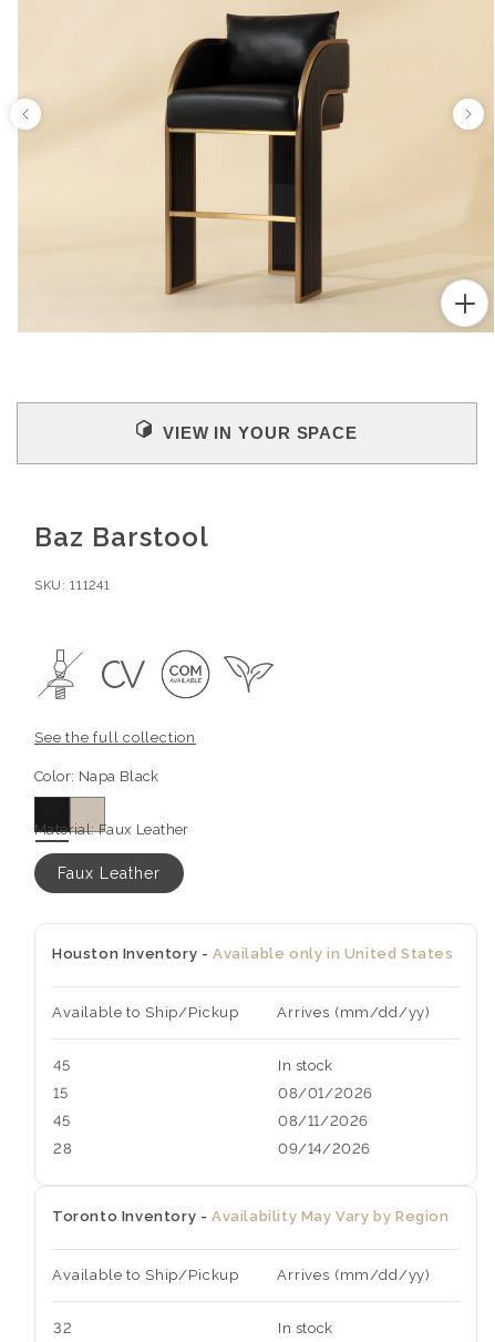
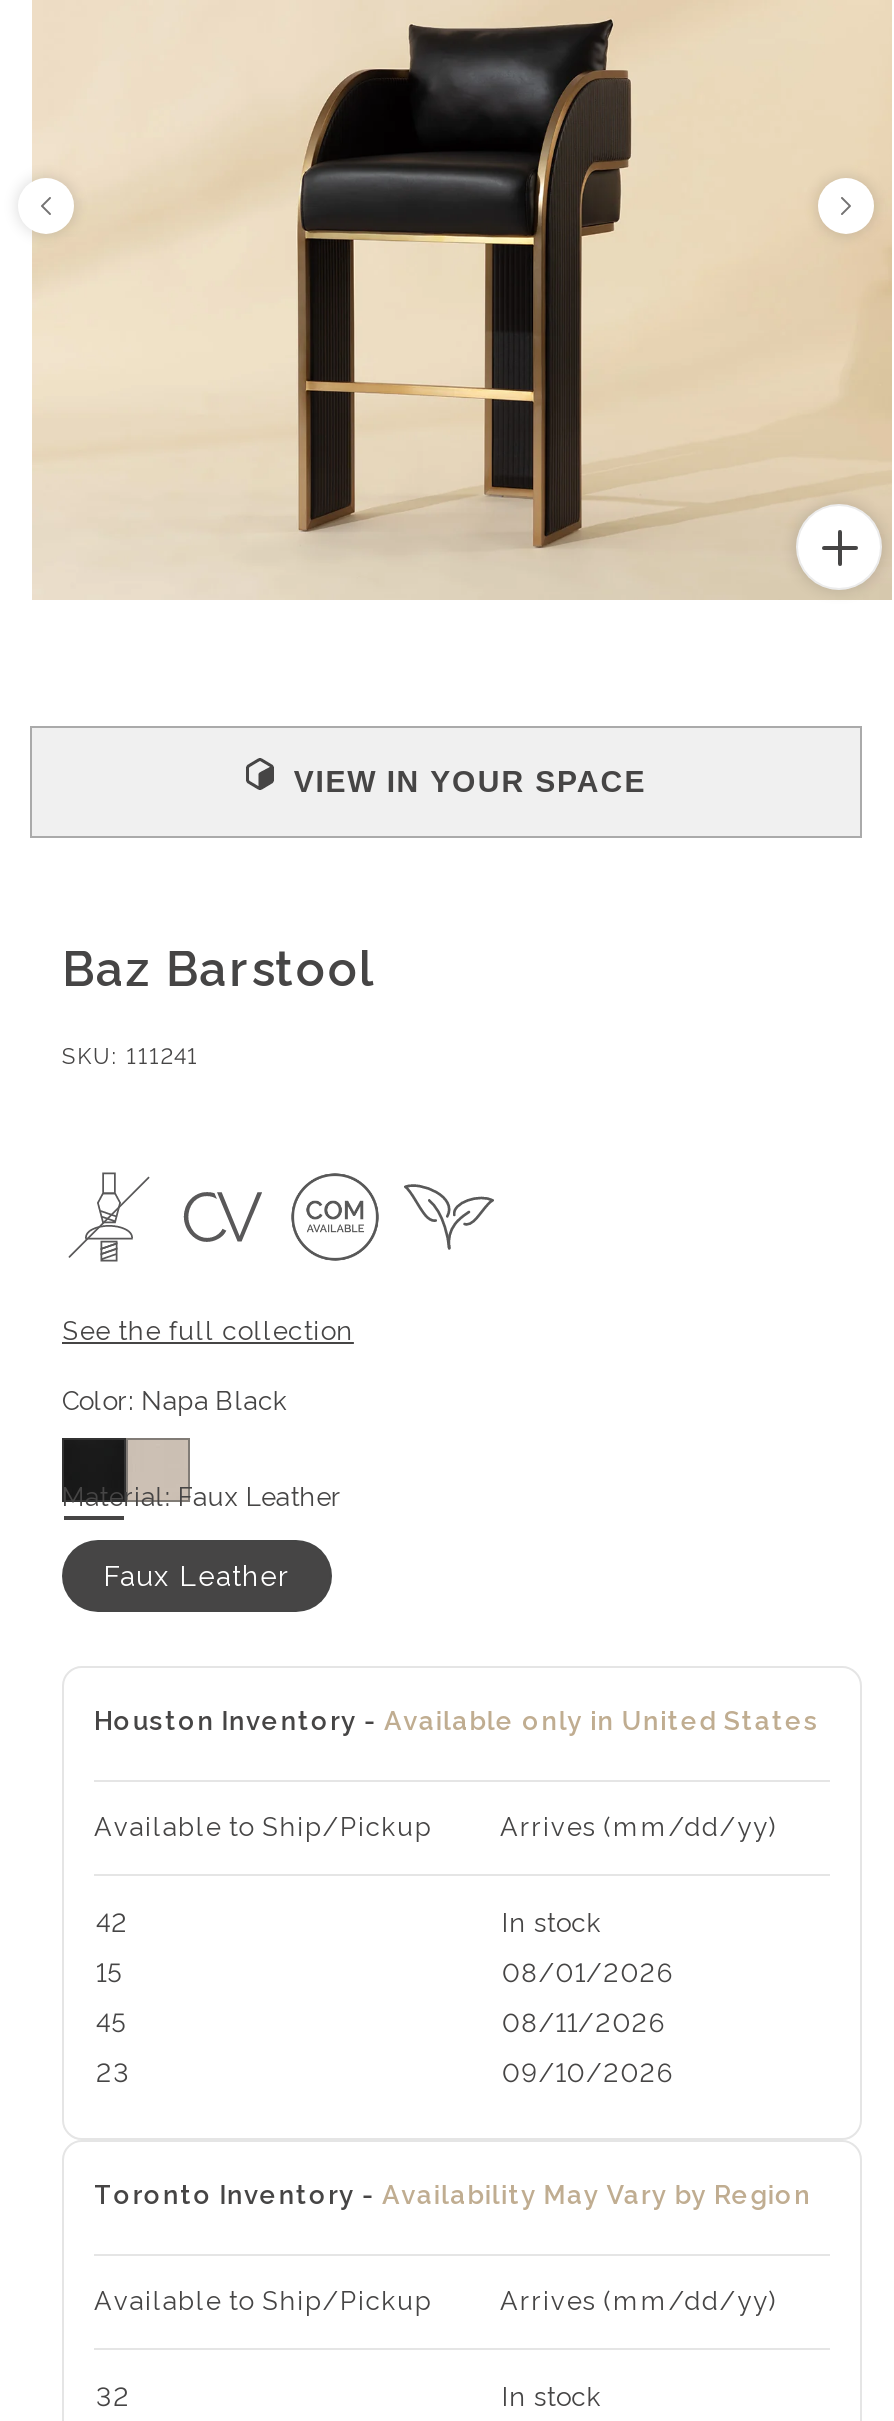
[53,1057,70,1073] 45 -> [96,1907,128,1937] 42
[53,1140,72,1156] 28 -> [96,2057,130,2087] 23
[278,1140,371,1156] 09/14/2026 -> [502,2057,674,2087] 09/10/2026

